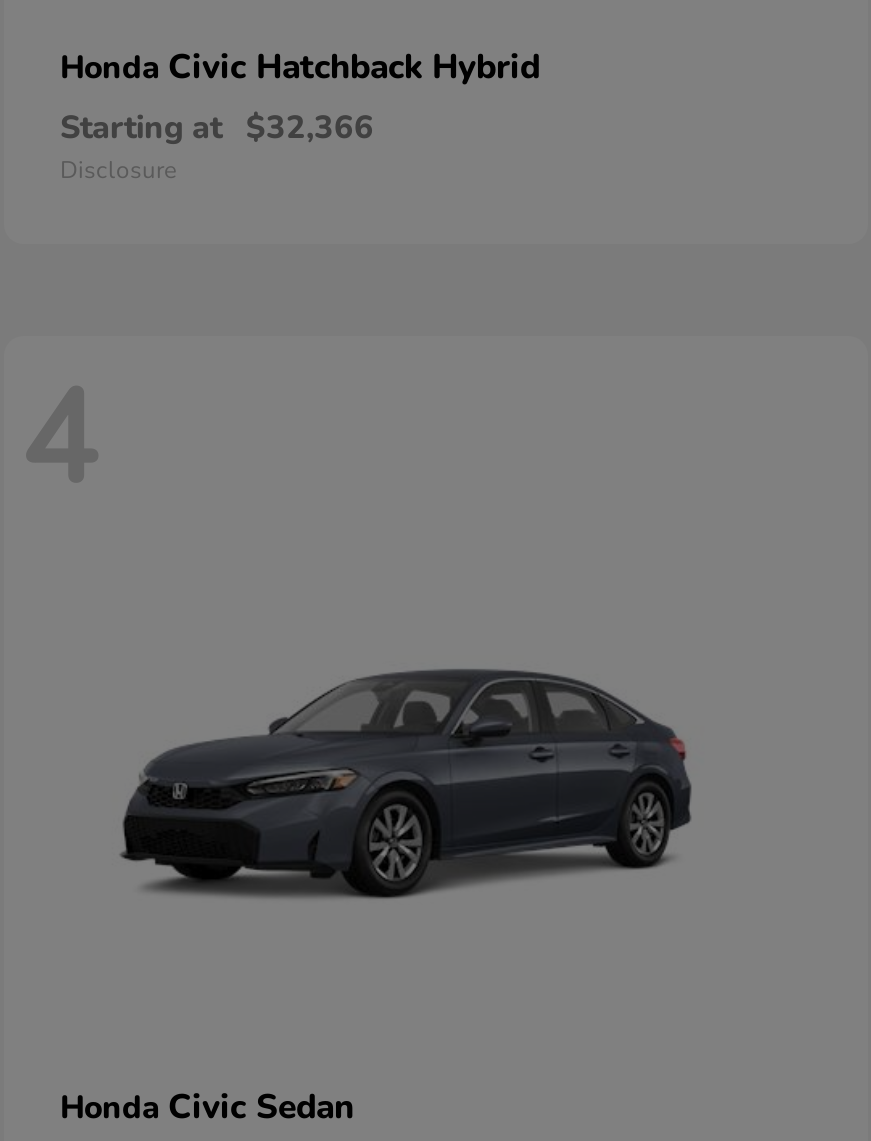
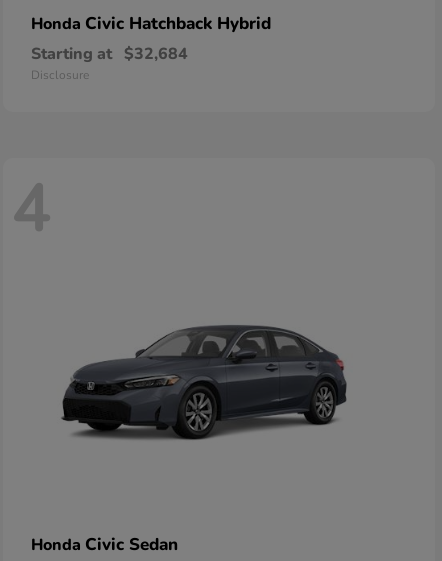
[60,105,374,149] Starting at $32,366 -> [31,43,188,65] Starting at $32,684

